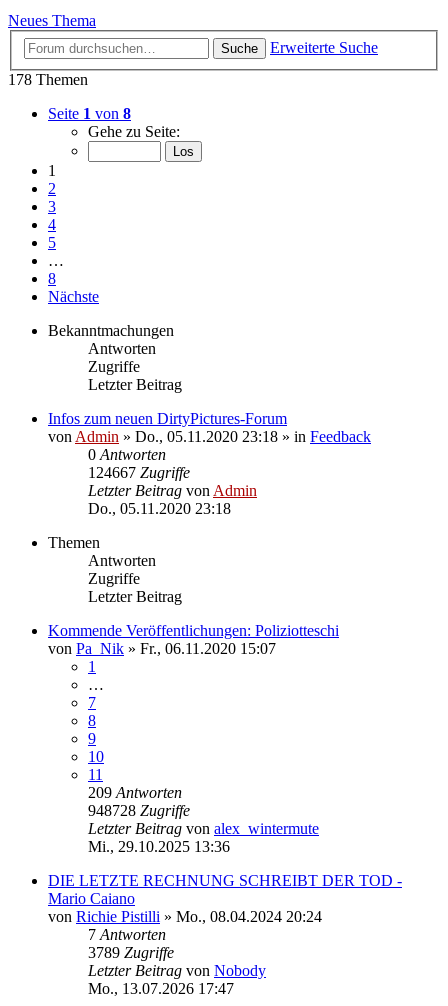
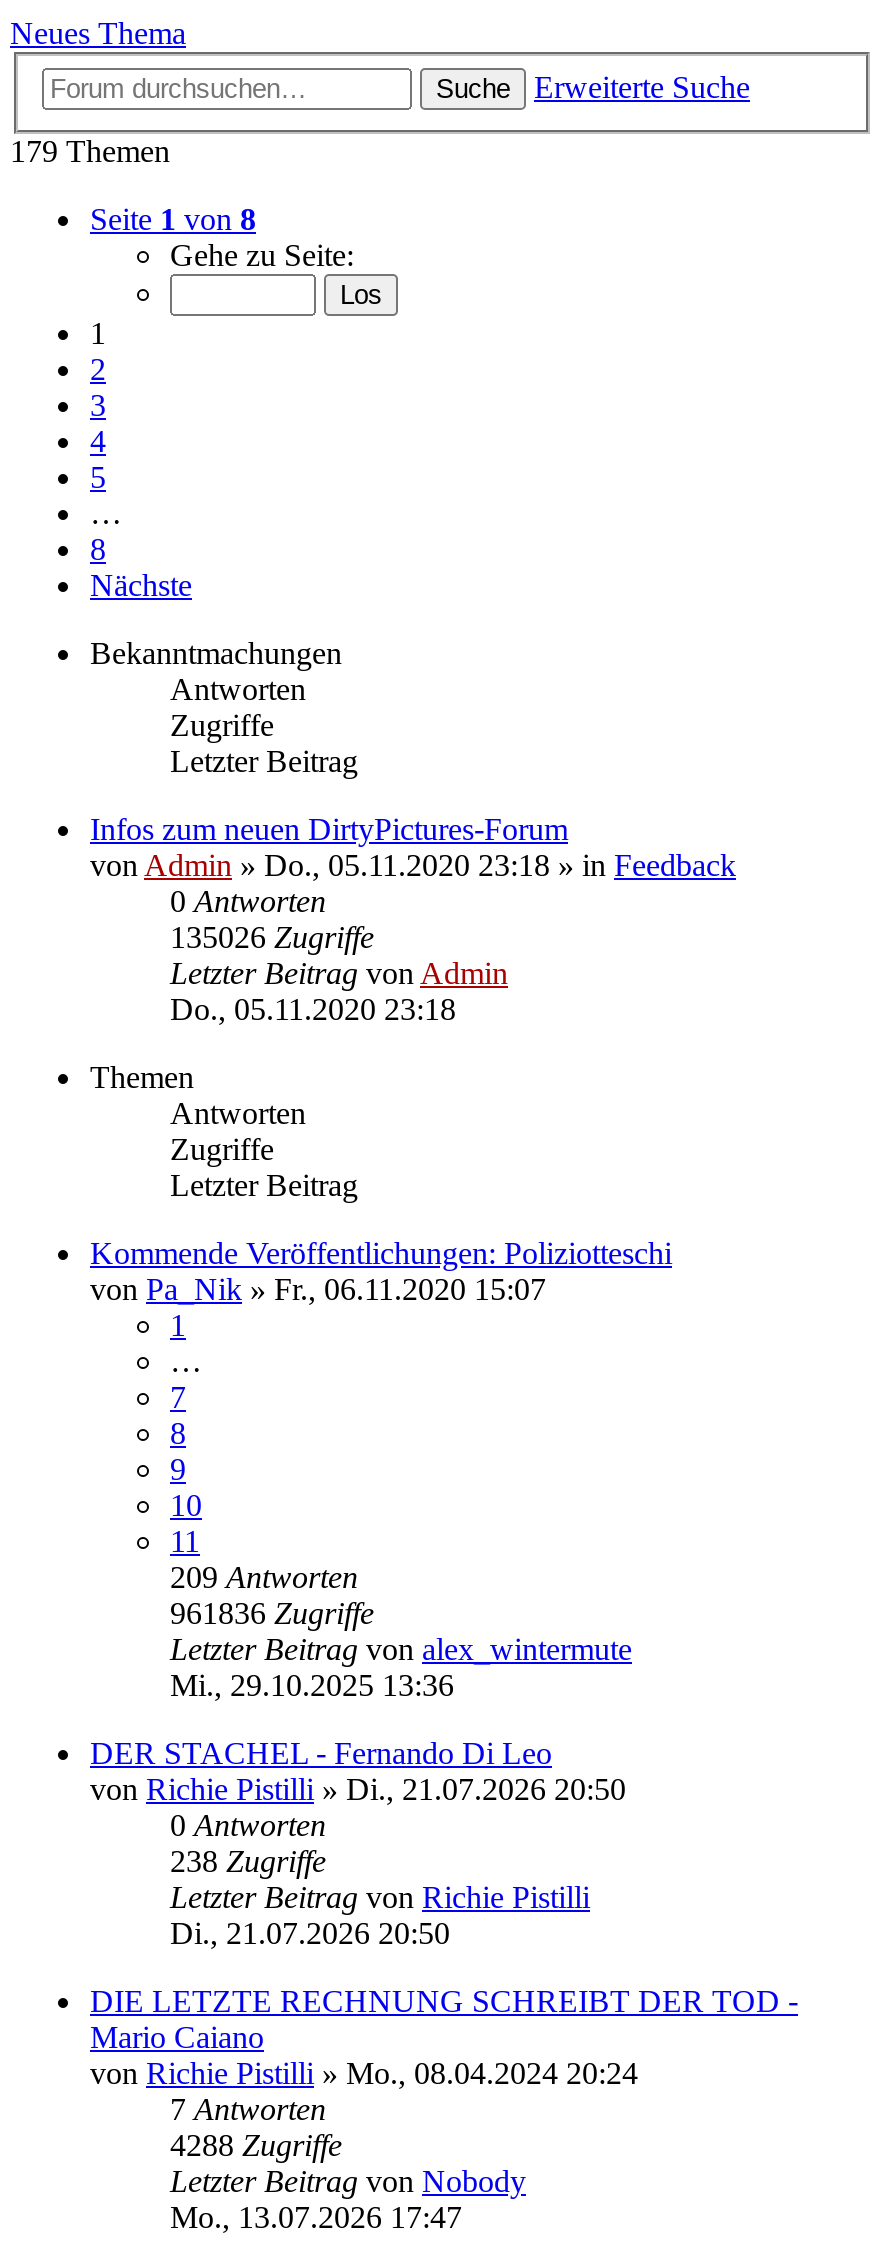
[8,71,88,88] 178 Themen -> [10,134,170,168] 179 Themen
[88,464,190,481] 124667 Zugriffe -> [170,920,374,954] 135026 Zugriffe
[88,802,190,819] 948728 Zugriffe -> [170,1596,374,1630] 961836 Zugriffe
none -> [90,1736,626,1950] DER STACHEL - Fernando Di Leo | von Richie Pistilli» Di., 21.07.2026 20:50 | 0 Antworten | 238 Zugriffe | Letzter Beitrag von Richie Pistilli | Di., 21.07.2026 20:50
[88,944,174,961] 3789 Zugriffe -> [170,2128,342,2162] 4288 Zugriffe

